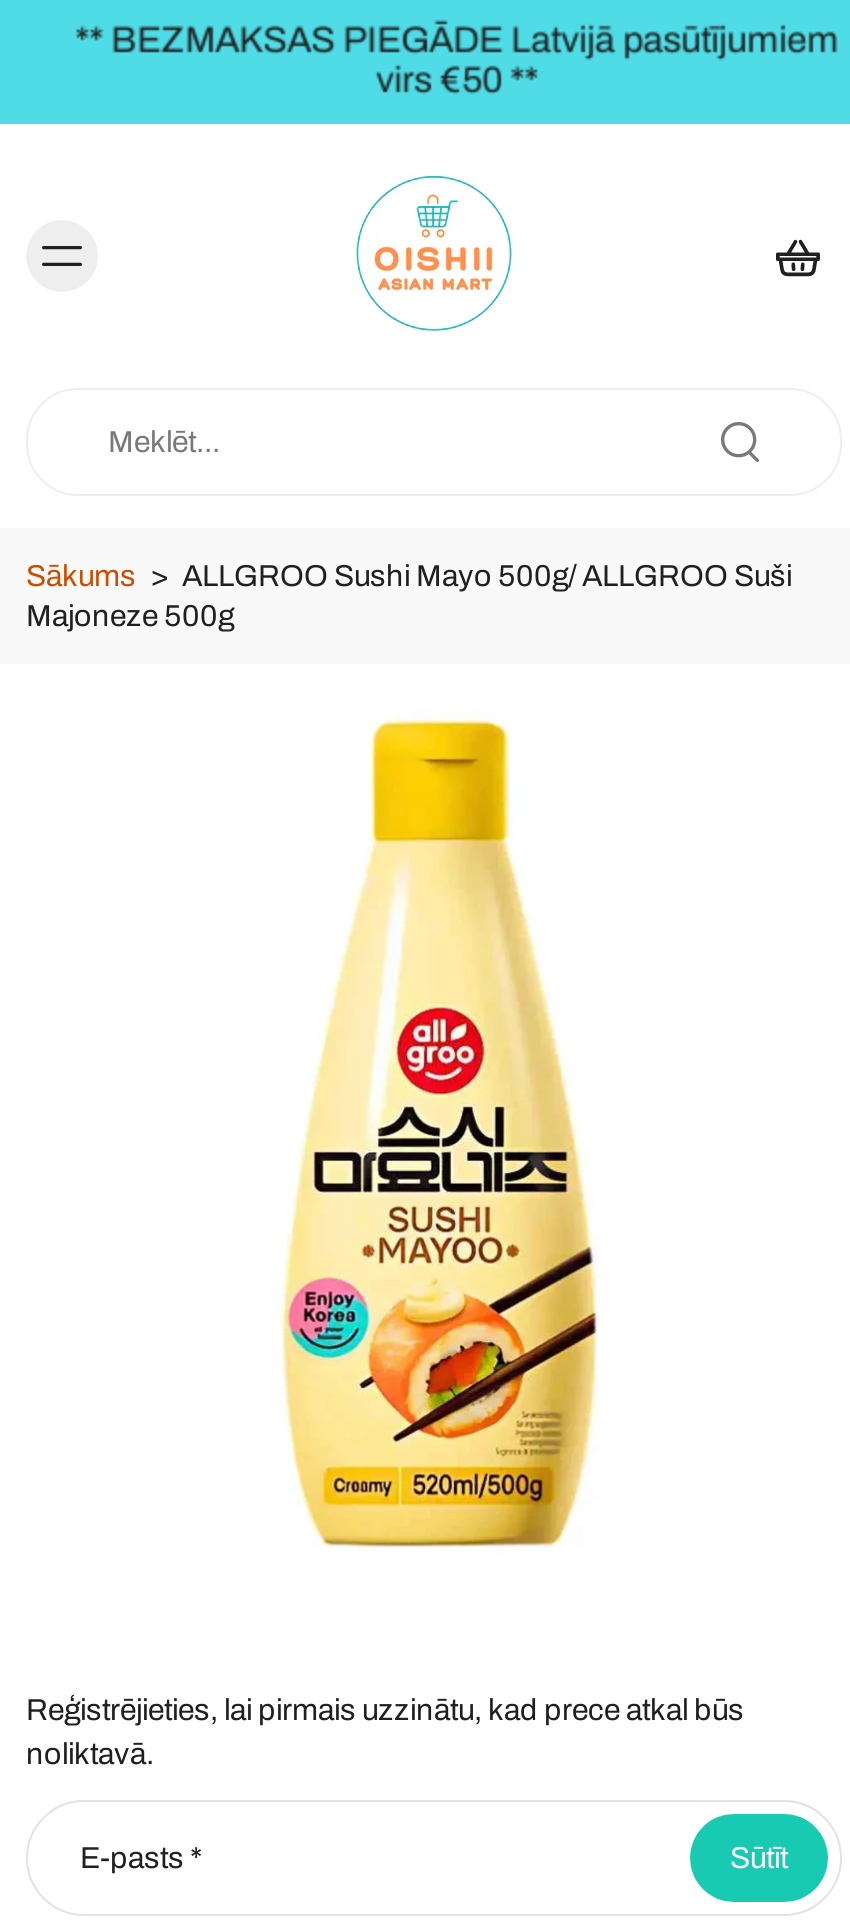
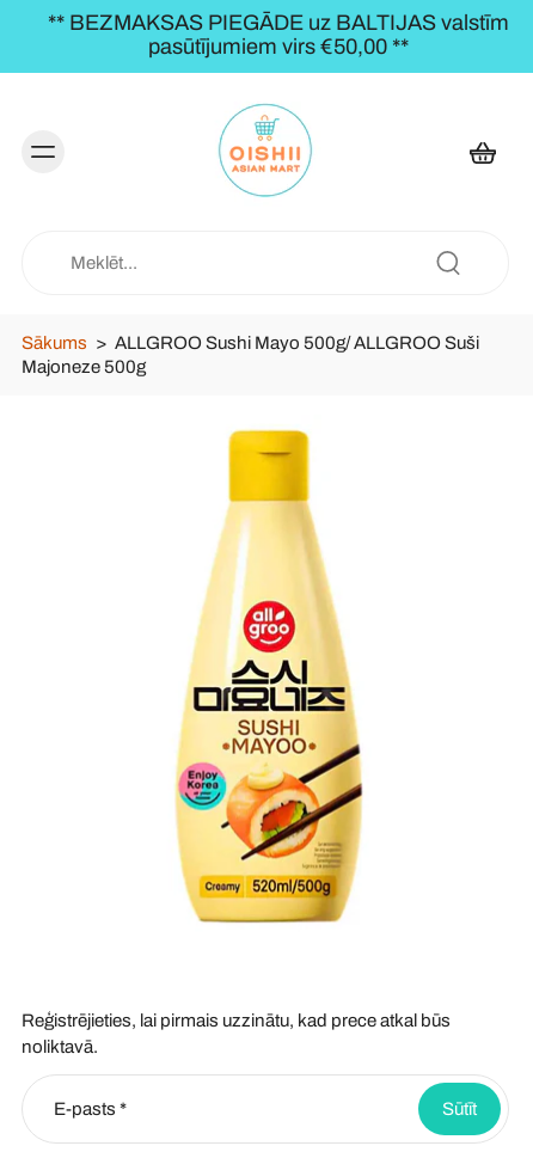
[52,20,816,100] ** BEZMAKSAS PIEGĀDE Latvijā pasūtījumiem | virs €50 ** -> [35,11,497,59] ** BEZMAKSAS PIEGĀDE uz BALTIJAS valstīm | pasūtījumiem virs €50,00 **

